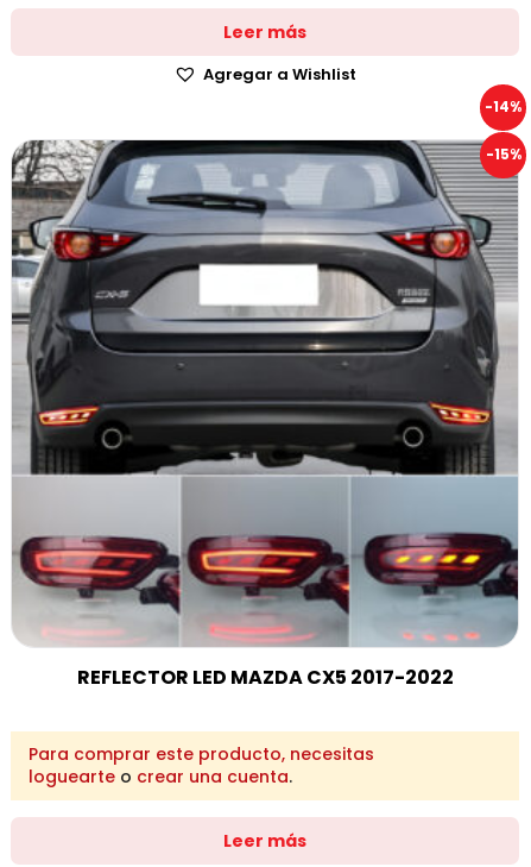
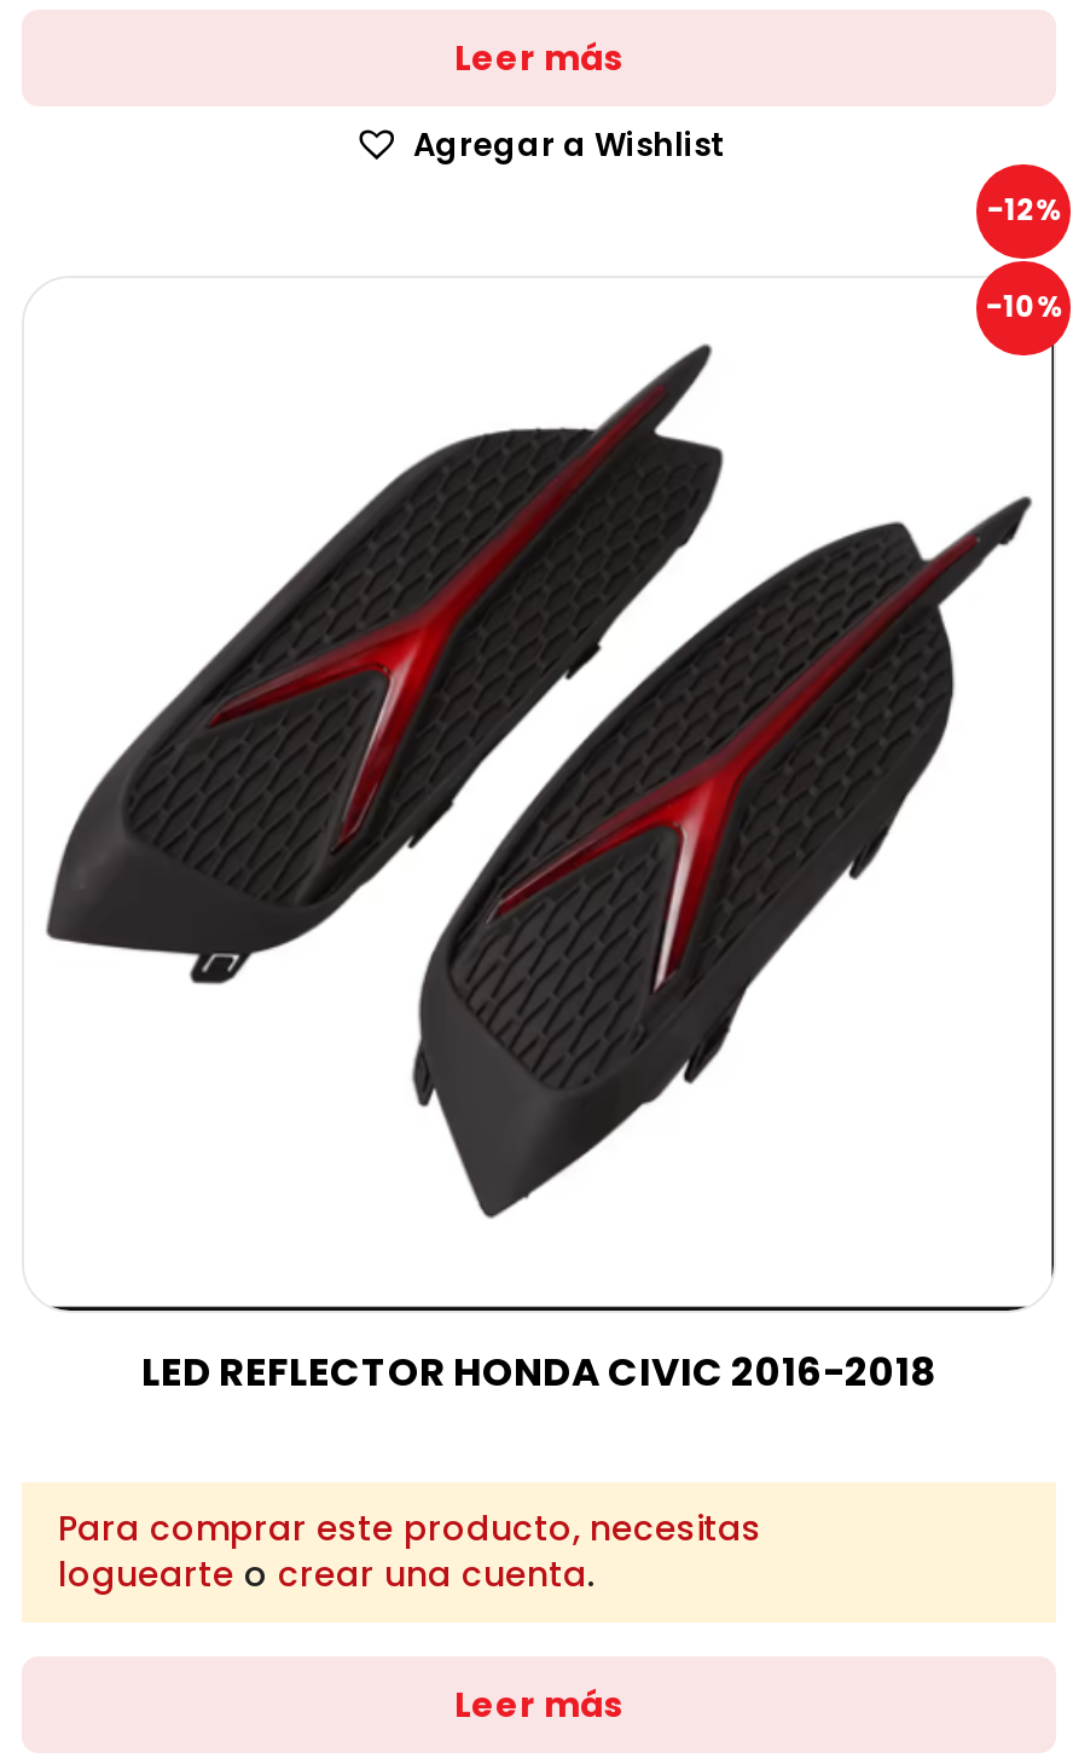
[485,97,522,117] -14% -> [987,190,1060,231] -12%
[11,139,521,646] [image] | -15% -> [24,281,1061,1313] [image] | -10%
[77,664,453,691] REFLECTOR LED MAZDA CX5 2017-2022 -> [141,1345,936,1401] LED REFLECTOR HONDA CIVIC 2016-2018

